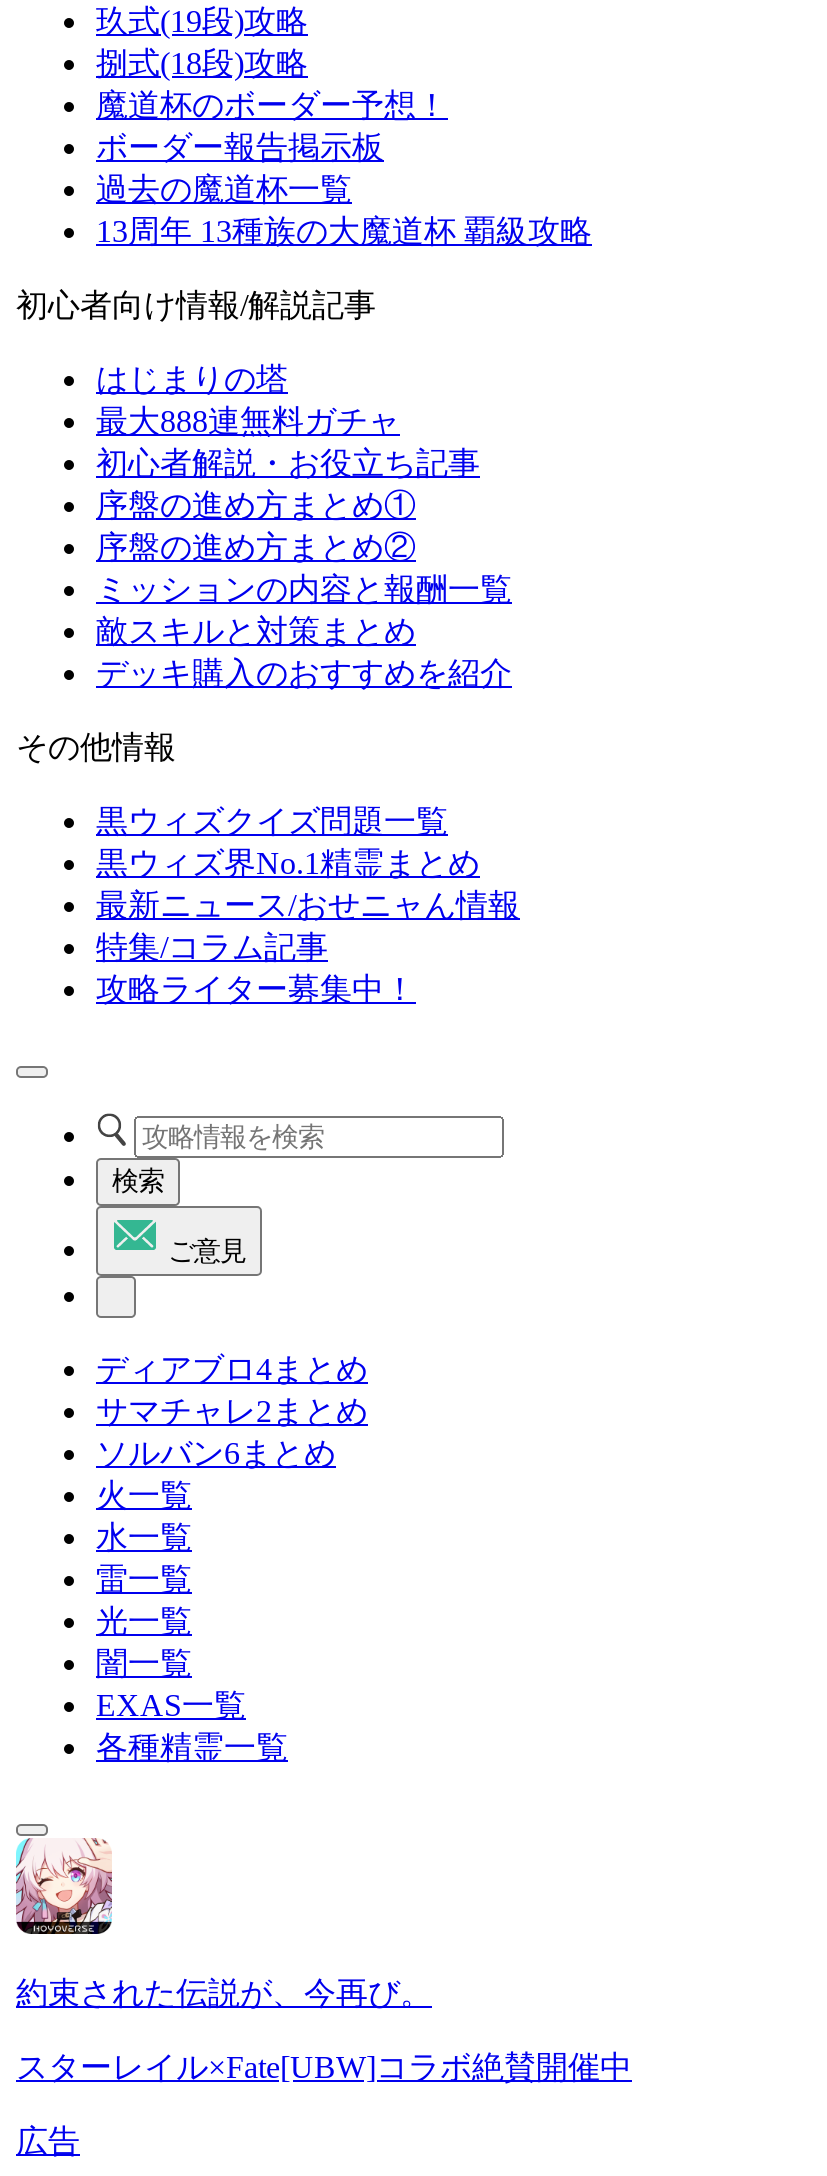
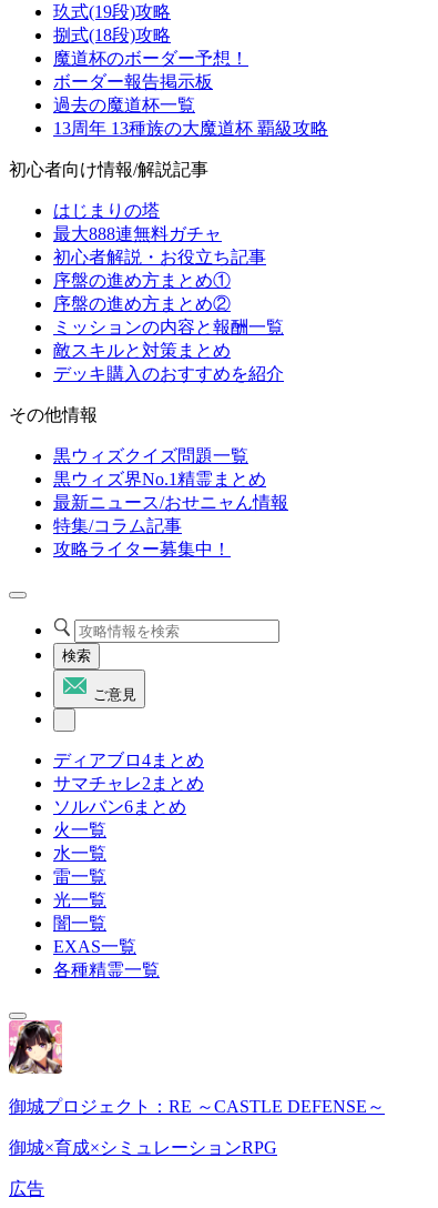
[14,1836,432,2010] [image] | 約束された伝説が、今再び。 -> [8,1019,385,1116] [image] | 御城プロジェクト：RE ～CASTLE DEFENSE～
[16,2050,632,2084] スターレイル×Fate[UBW]コラボ絶賛開催中 -> [9,1138,277,1157] 御城×育成×シミュレーションRPG

